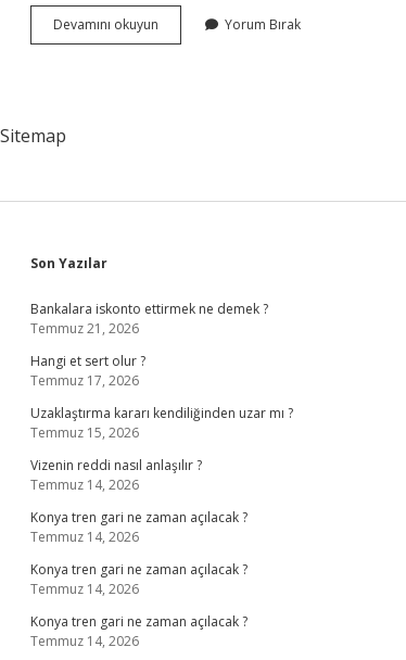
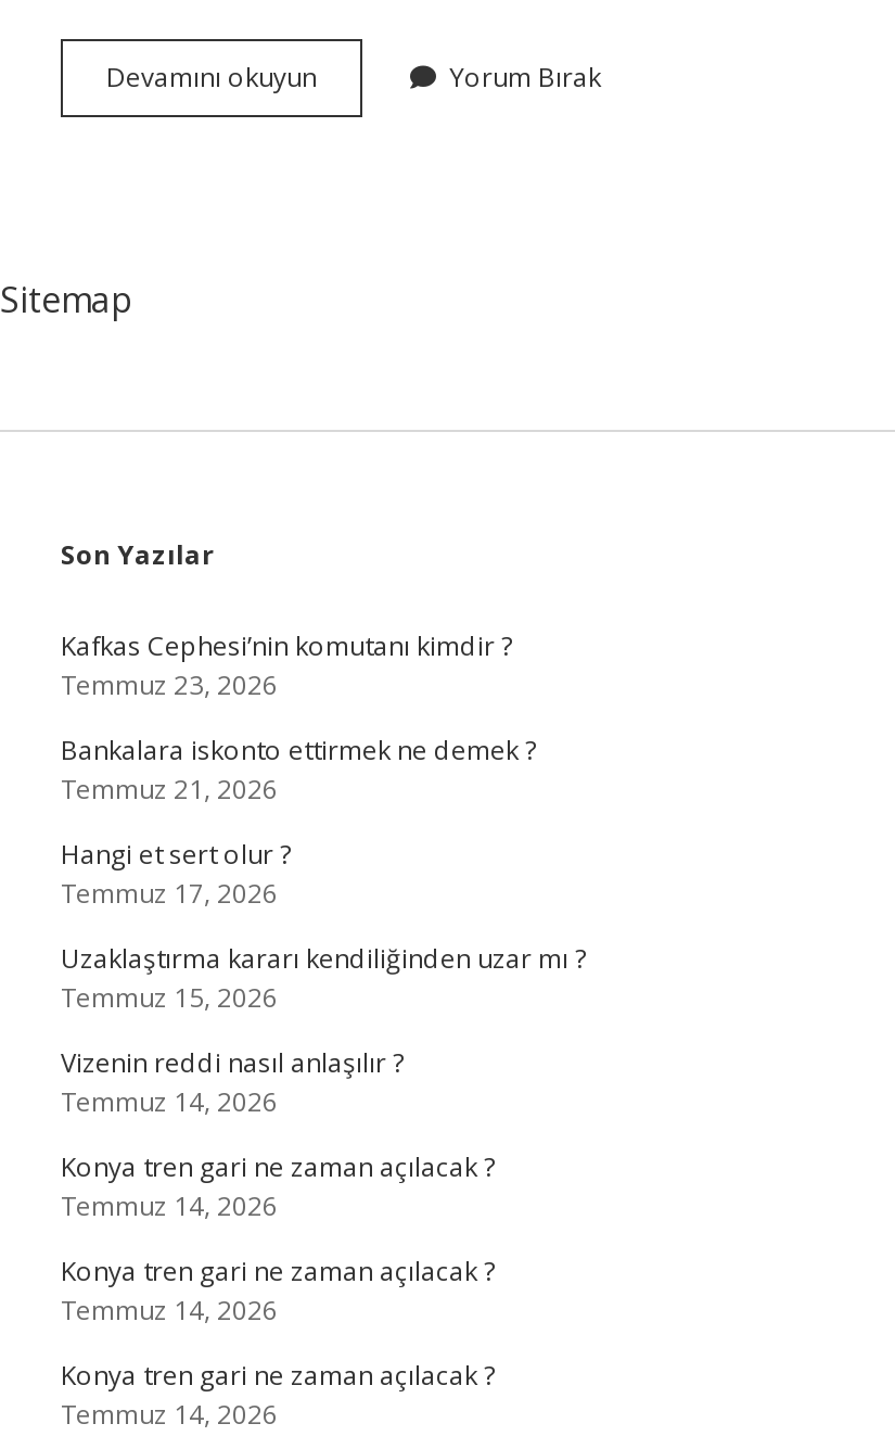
none -> [61,627,512,703] Kafkas Cephesi’nin komutanı kimdir ? | Temmuz 23, 2026

